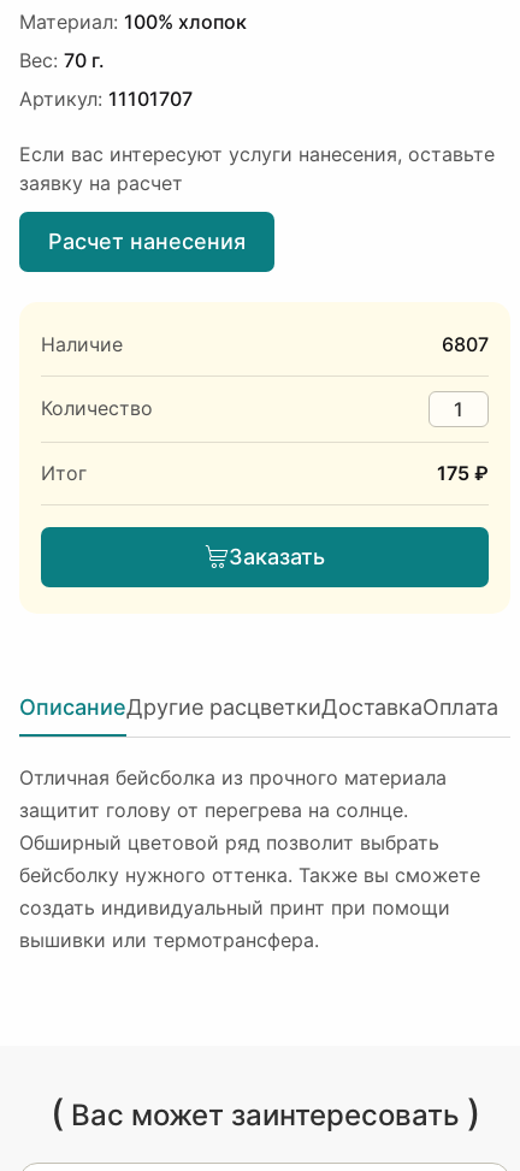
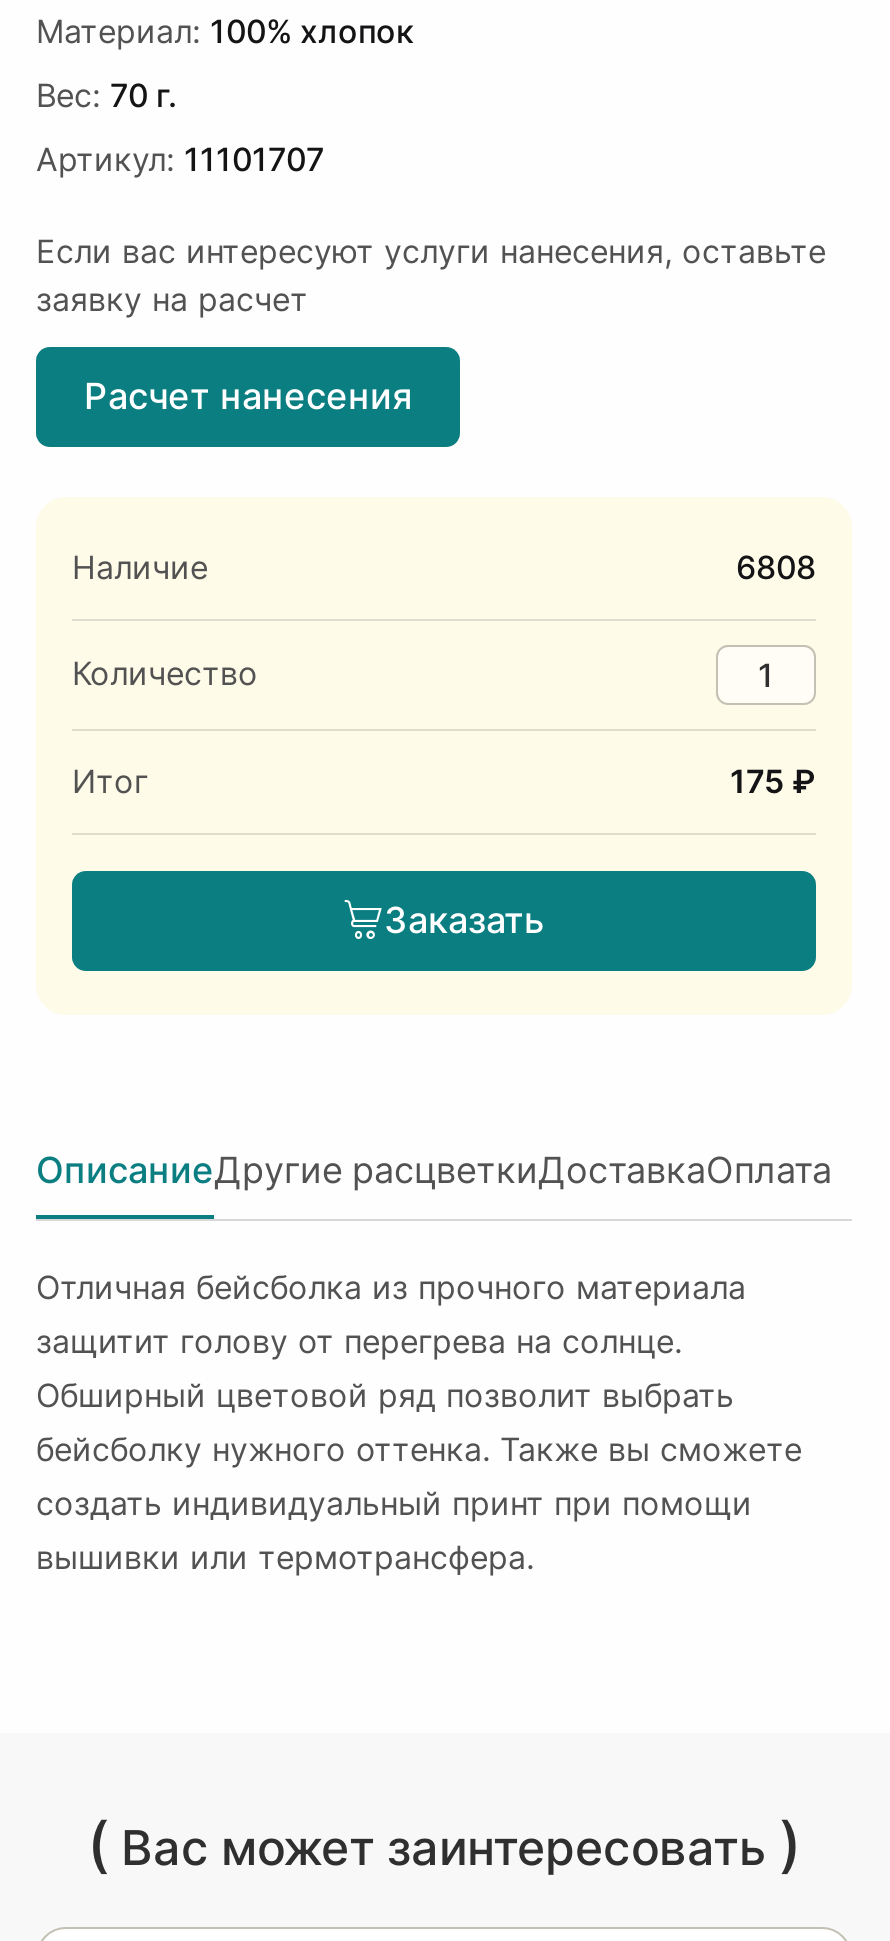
[442,332,489,356] 6807 -> [736,546,816,586] 6808

